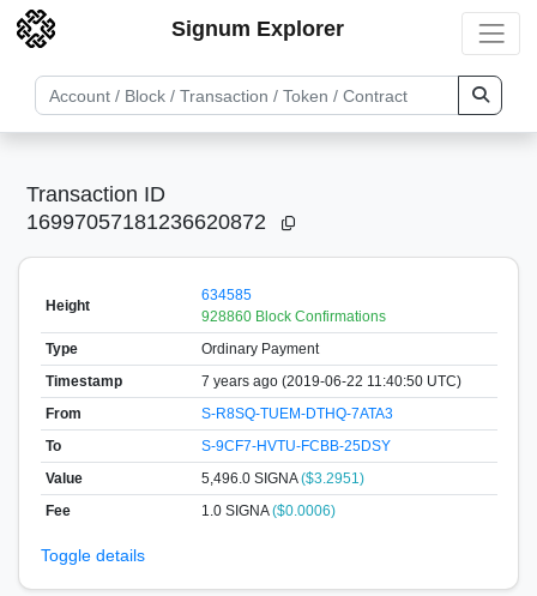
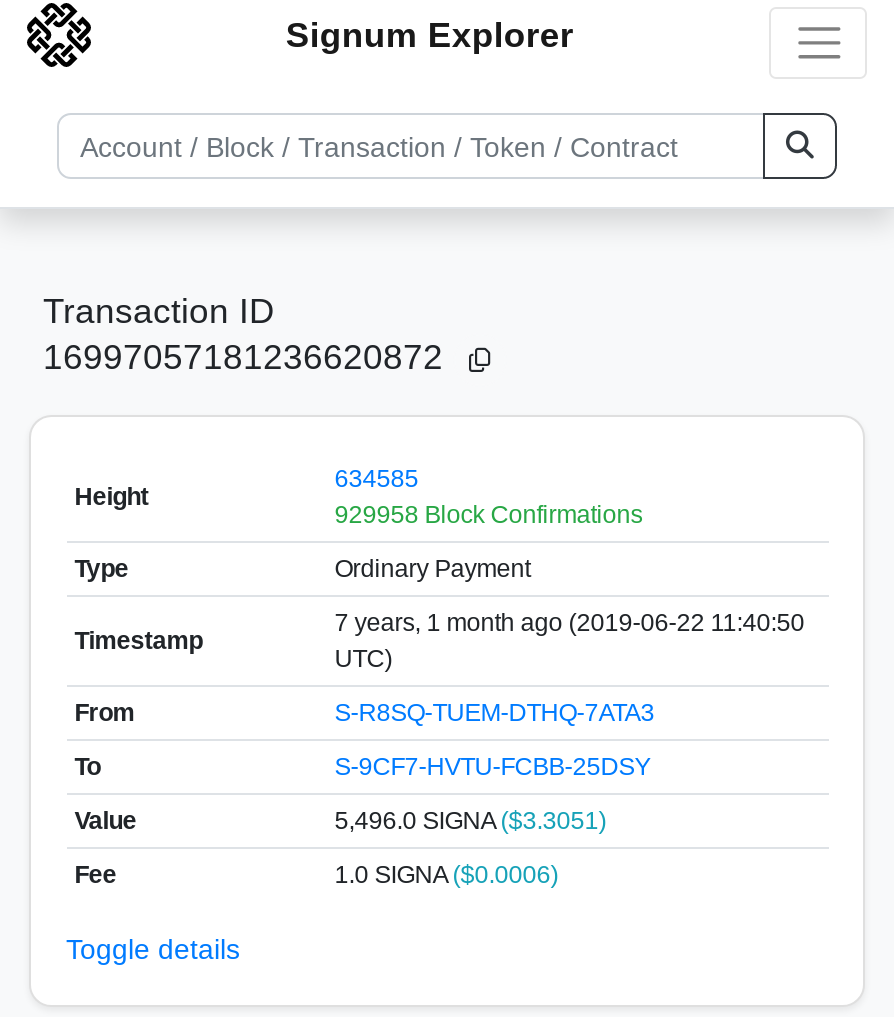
[201,308,386,324] 928860 Block Confirmations -> [334,500,642,528] 929958 Block Confirmations
[201,372,461,389] 7 years ago (2019-06-22 11:40:50 UTC) -> [334,608,804,672] 7 years, 1 month ago (2019-06-22 11:40:50 | UTC)
[201,469,364,486] 5,496.0 SIGNA ($3.2951) -> [334,806,606,834] 5,496.0 SIGNA ($3.3051)

